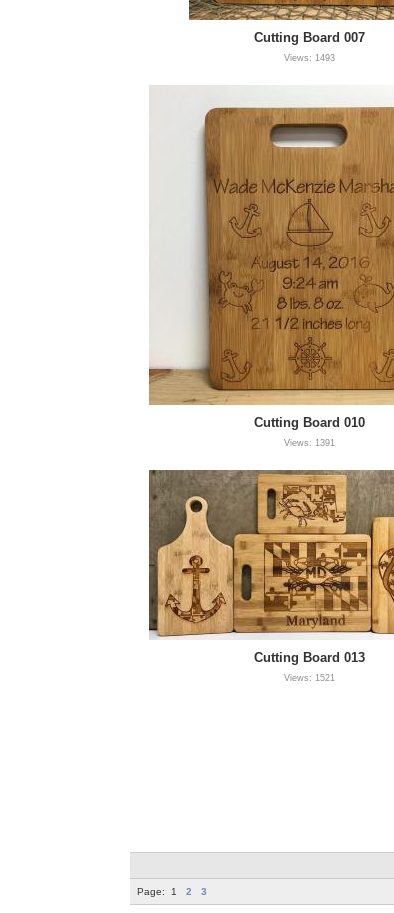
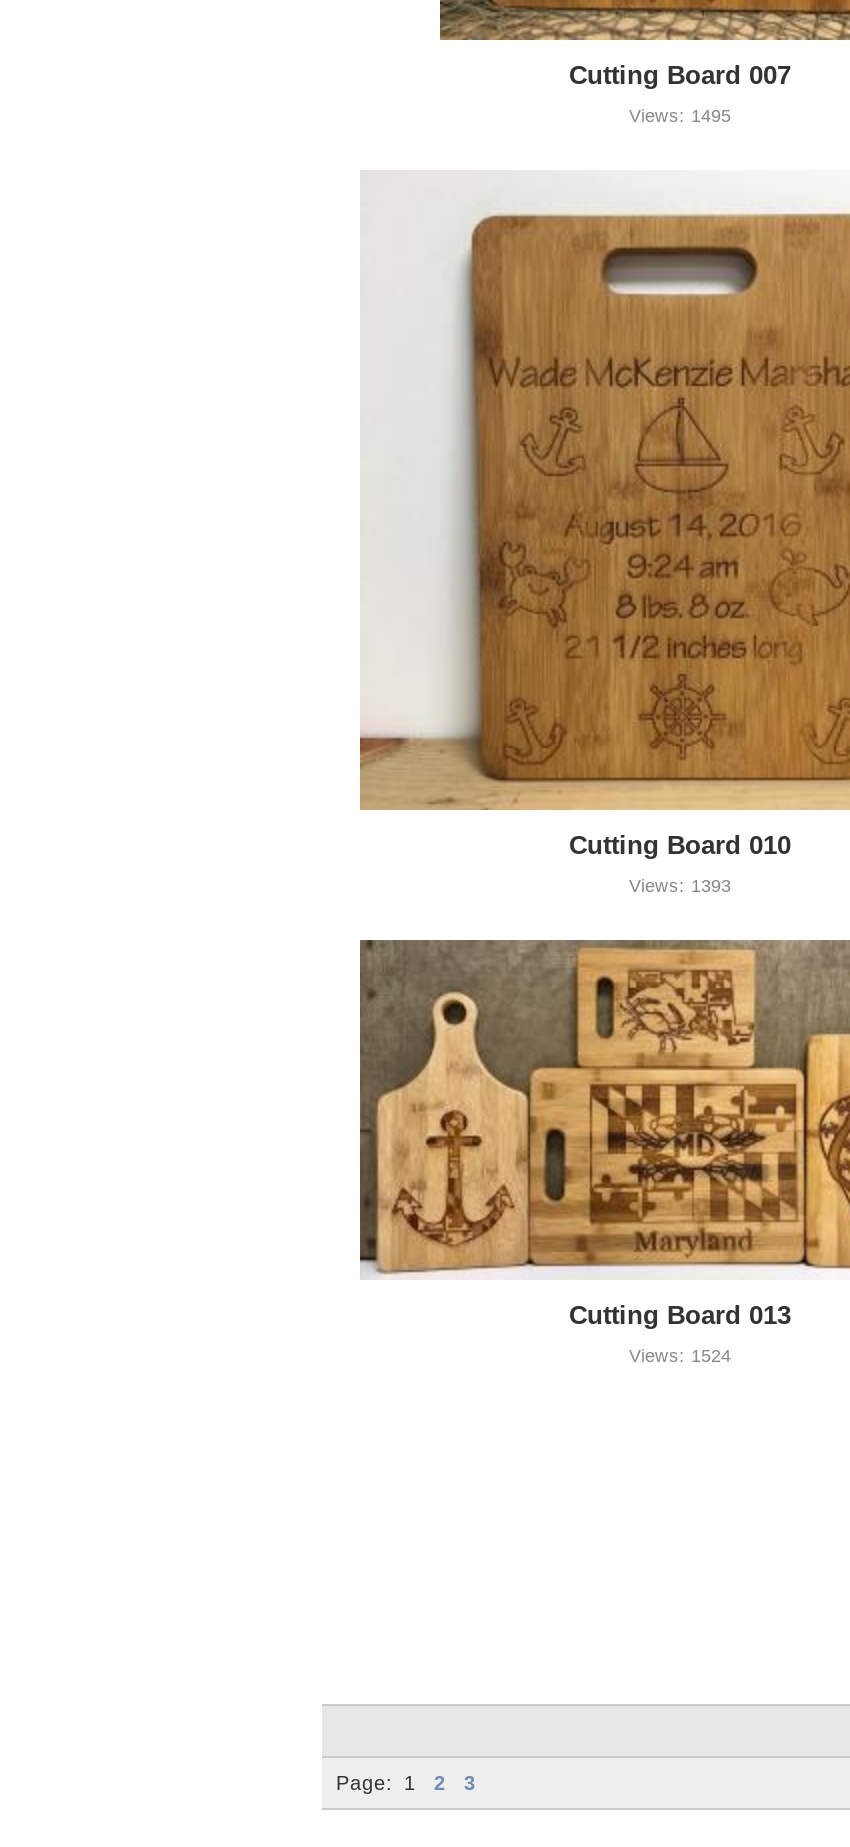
[283,53,334,63] Views: 1493 -> [629,105,731,125] Views: 1495
[283,438,334,448] Views: 1391 -> [629,875,731,895] Views: 1393
[283,673,334,683] Views: 1521 -> [629,1345,731,1365] Views: 1524

